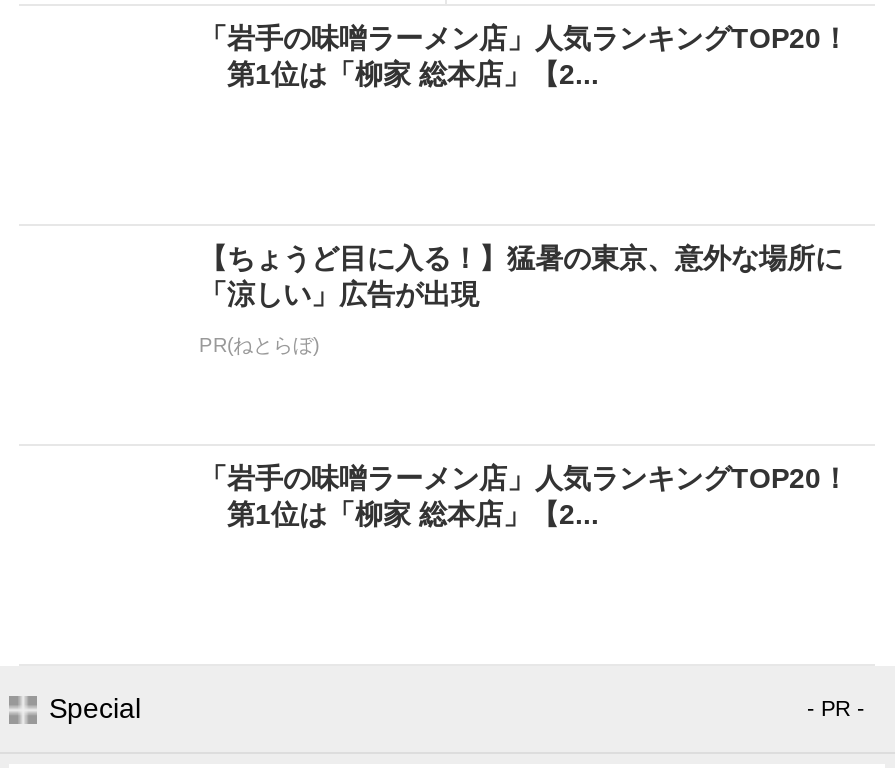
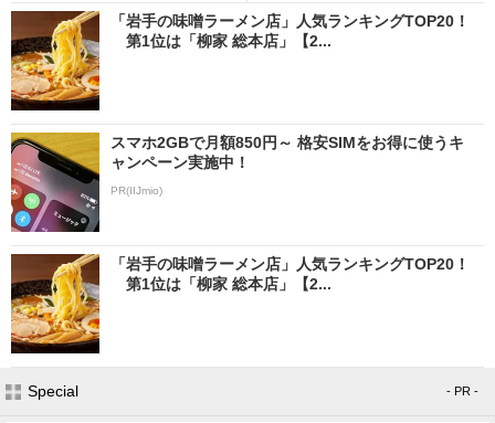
none -> [10,10,101,112] [image]
none -> [10,131,101,233] [image]
none -> [10,253,101,355] [image]
[199,242,843,310] 【ちょうど目に入る！】猛暑の東京、意外な場所に | 「涼しい」広告が出現 -> [110,134,464,171] スマホ2GBで月額850円～ 格安SIMをお得に使うキ | ャンペーン実施中！
[199,334,319,356] PR(ねとらぼ) -> [110,184,162,196] PR(IIJmio)

